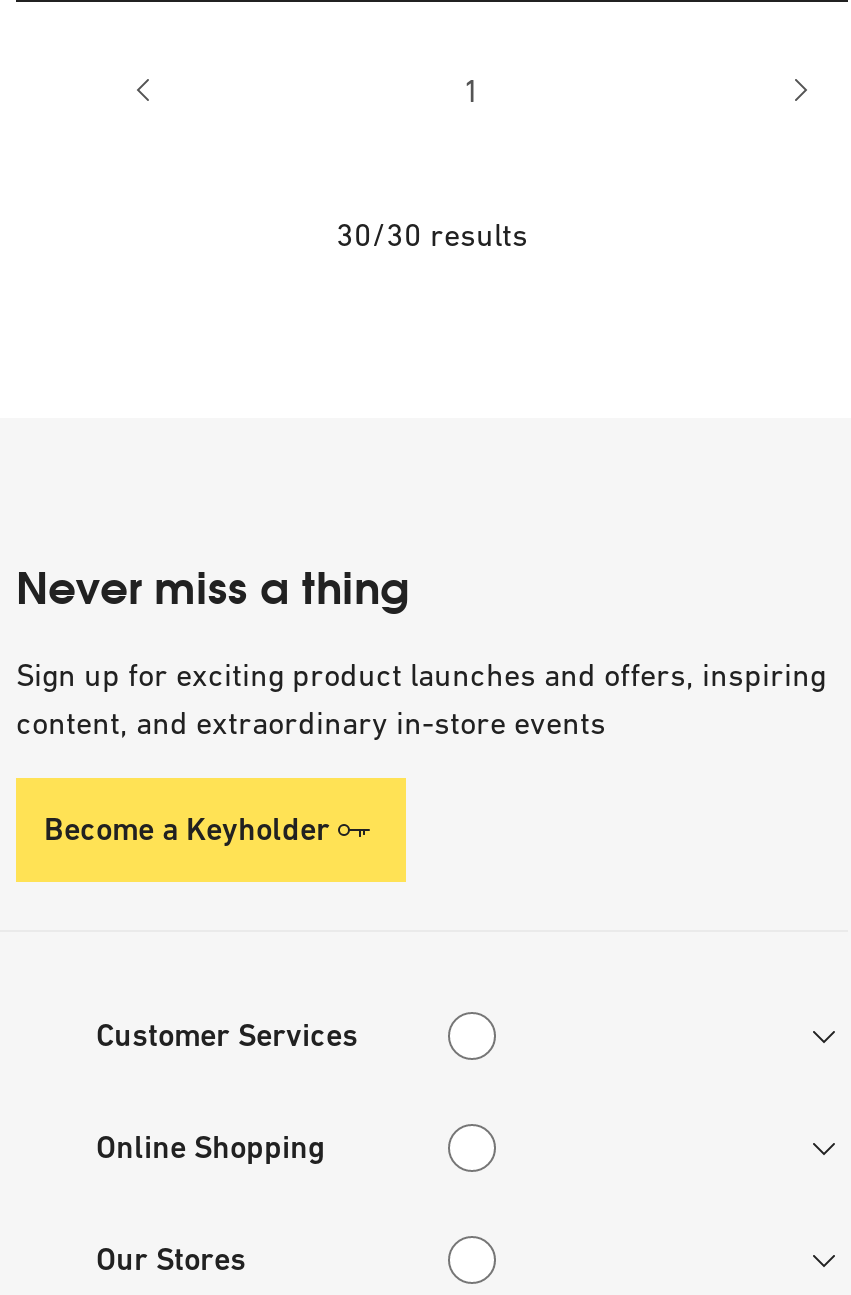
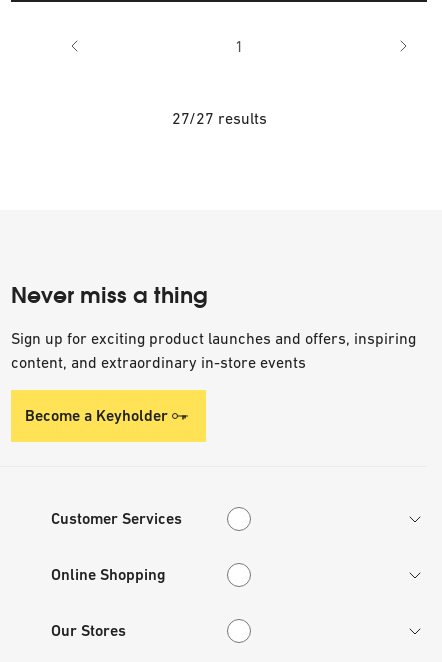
[336,217,528,253] 30/30 results -> [171,109,266,127] 27/27 results

